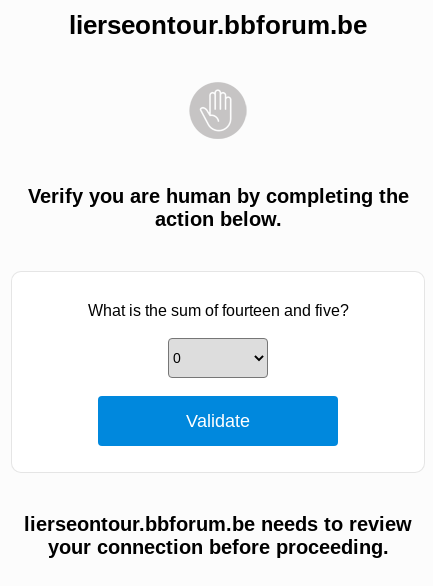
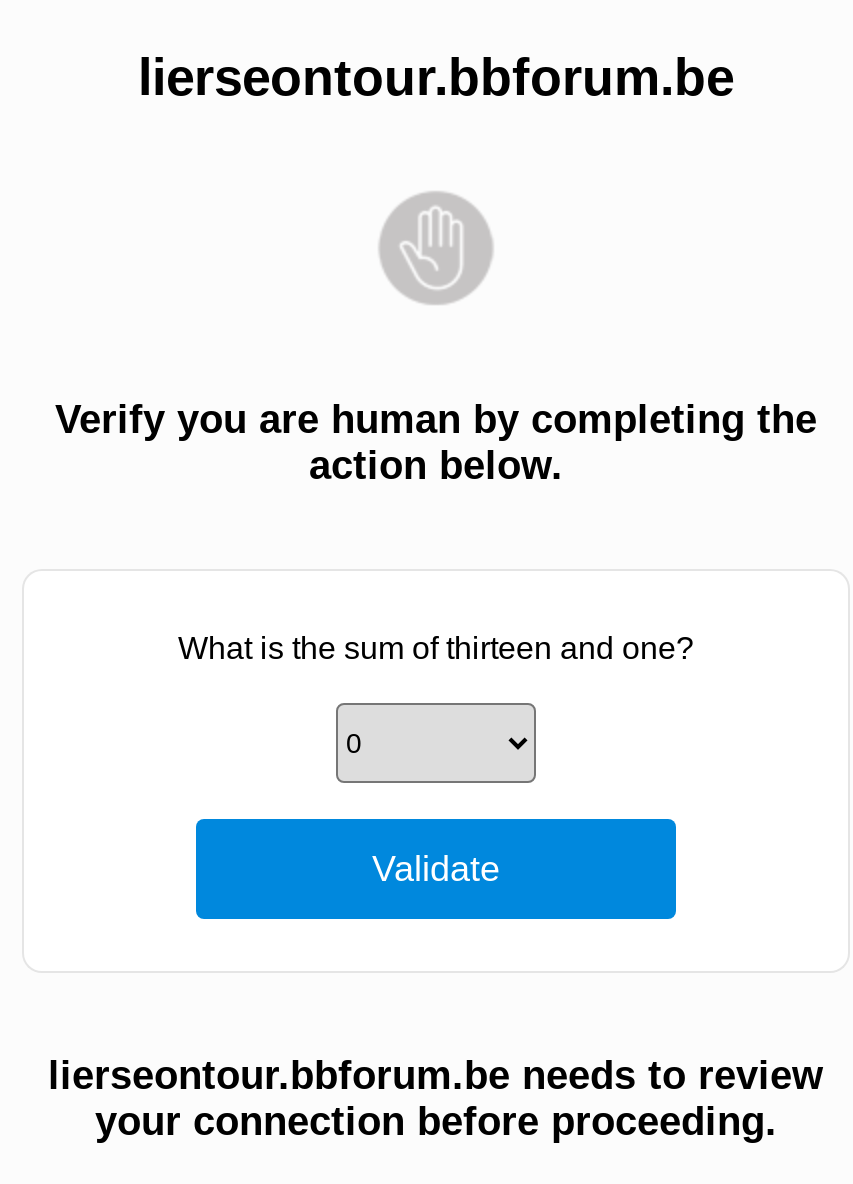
[87,302,348,319] What is the sum of fourteen and five? -> [178,631,694,665] What is the sum of thirteen and one?

